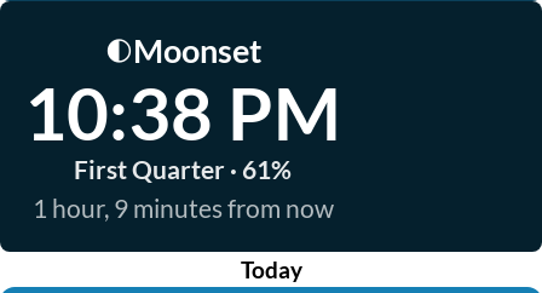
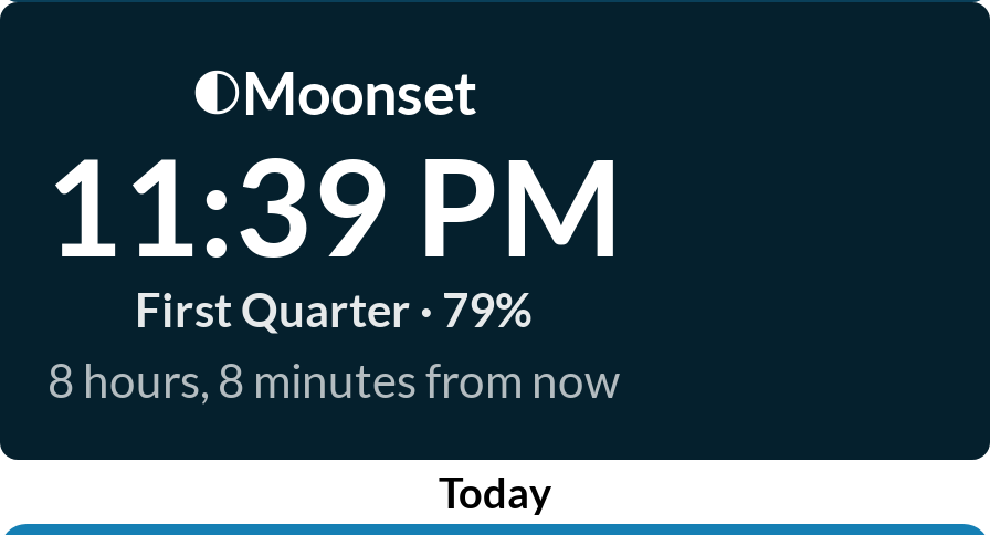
[24,69,341,156] 10:38 PM -> [44,126,623,285] 11:39 PM
[74,154,292,184] First Quarter · 61% -> [135,281,533,336] First Quarter · 79%
[32,193,333,223] 1 hour, 9 minutes from now -> [48,352,620,407] 8 hours, 8 minutes from now

